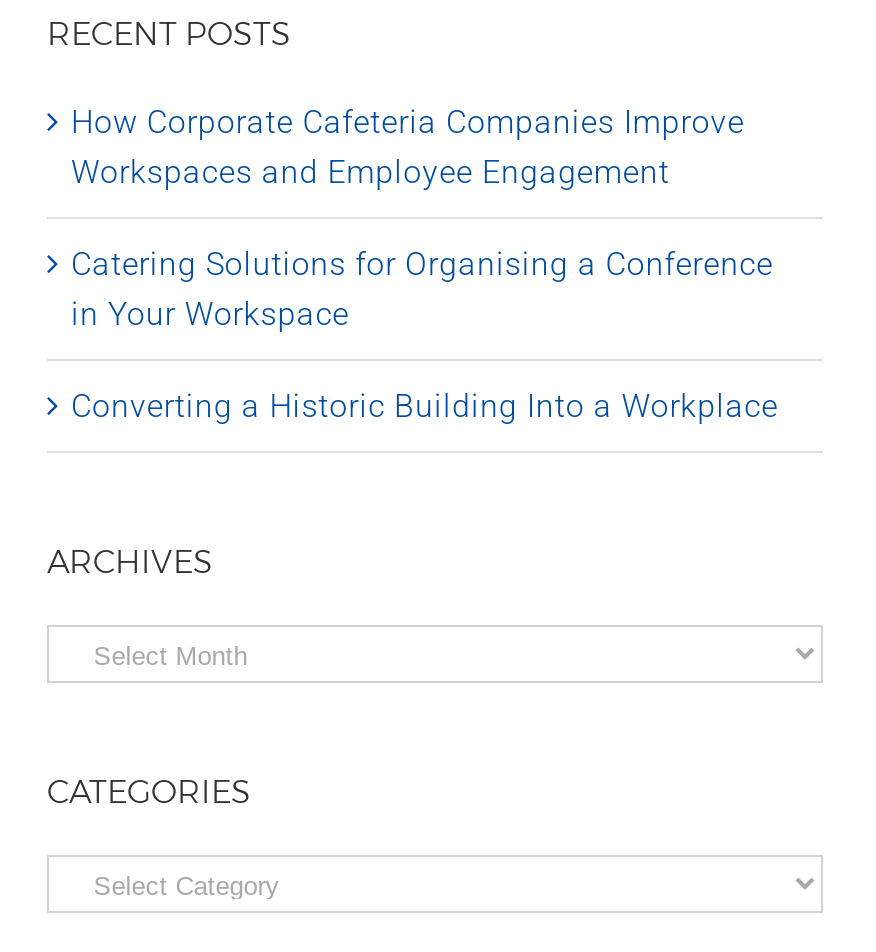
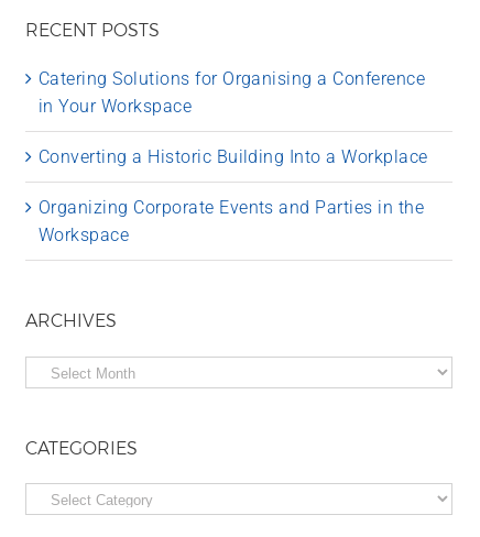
[71,103,744,191] How Corporate Cafeteria Companies Improve | Workspaces and Employee Engagement -> none
moved [71,245,778,425] -> [39,69,428,168]: Catering Solutions for Organising a Conference | in Your Workspace | Converting a Historic Building Into a Workplace
none -> [39,197,424,246] Organizing Corporate Events and Parties in the | Workspace

